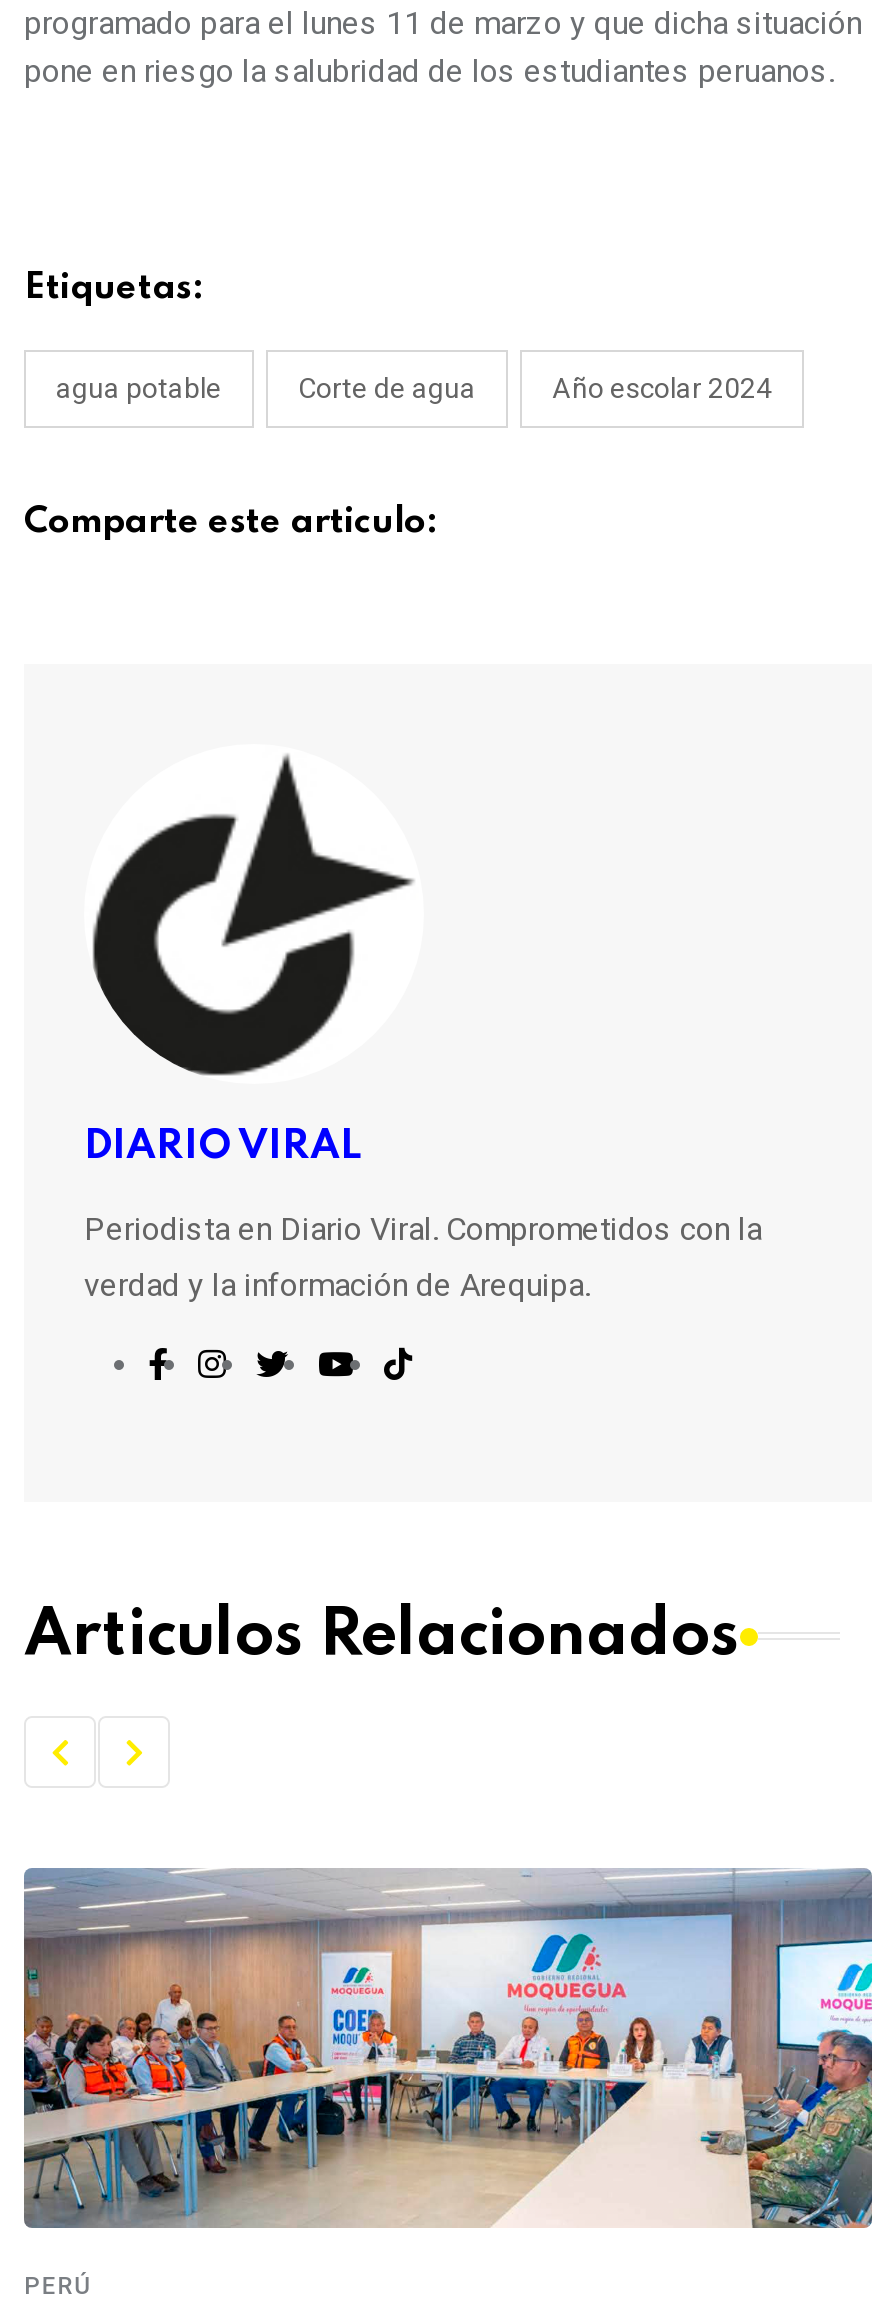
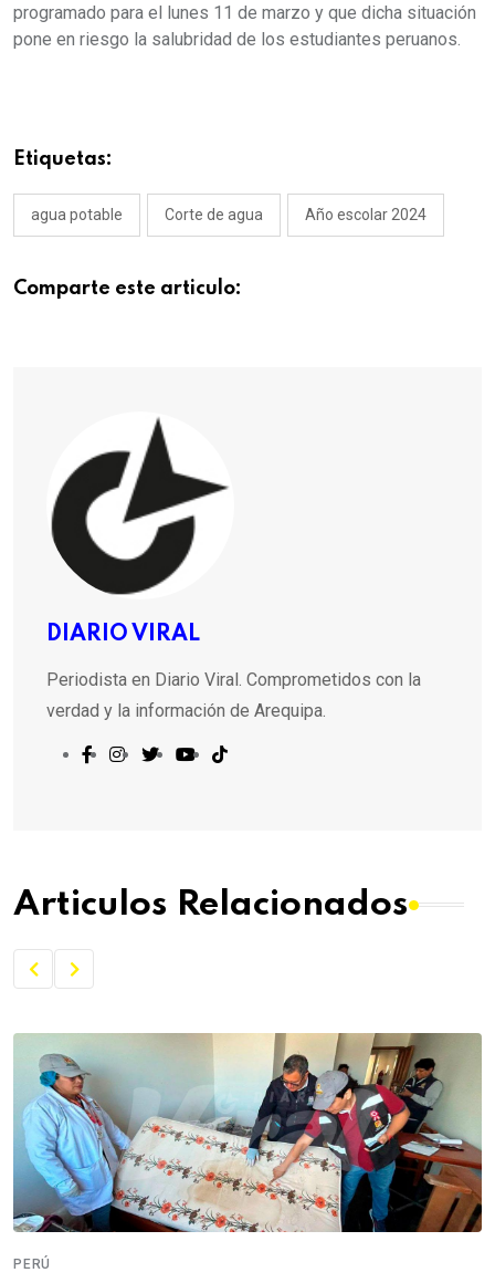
[22,1868,874,2230] [image] -> [12,1033,482,1233] [image]

